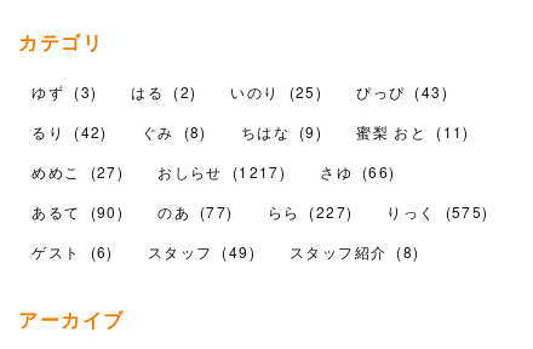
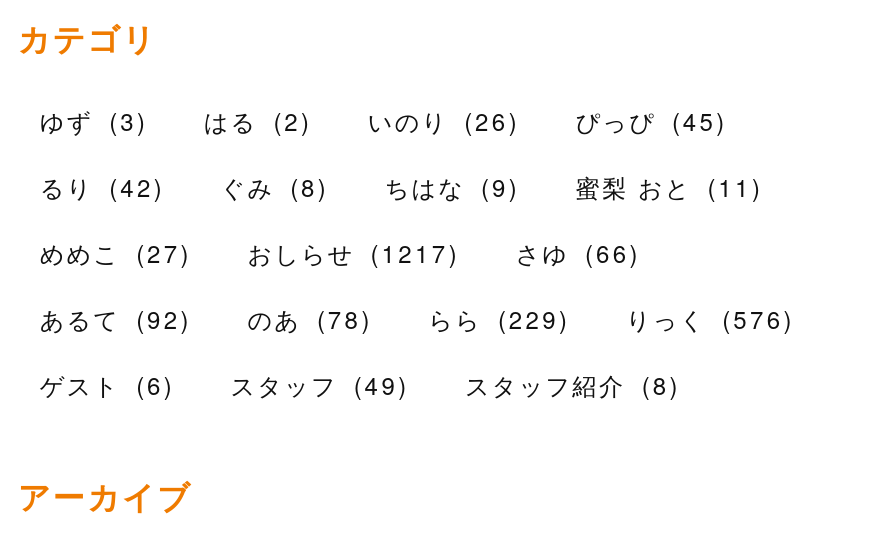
[231,81,322,102] いのり (25) -> [368,103,519,137] いのり (26)
[356,81,448,102] ぴっぴ (43) -> [575,103,727,137] ぴっぴ (45)
[32,201,124,222] あるて (90) -> [40,301,191,335] あるて (92)
[158,201,233,222] のあ (77) -> [247,301,372,335] のあ (78)
[267,201,353,222] らら (227) -> [428,301,570,335] らら (229)
[387,201,489,222] りっく (575) -> [626,301,794,335] りっく (576)

